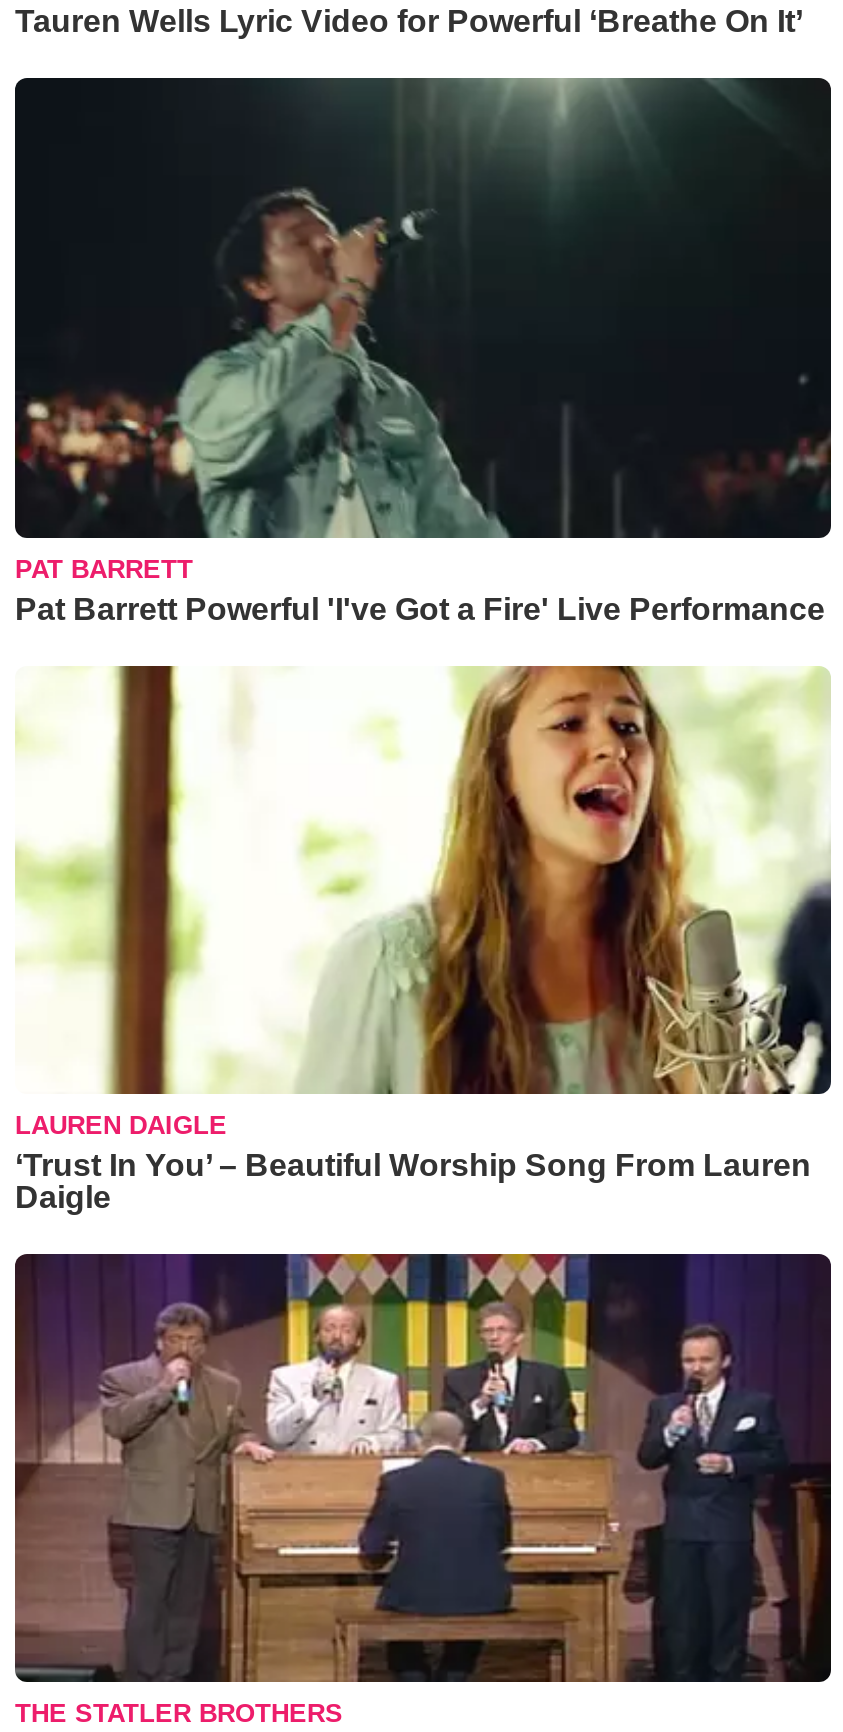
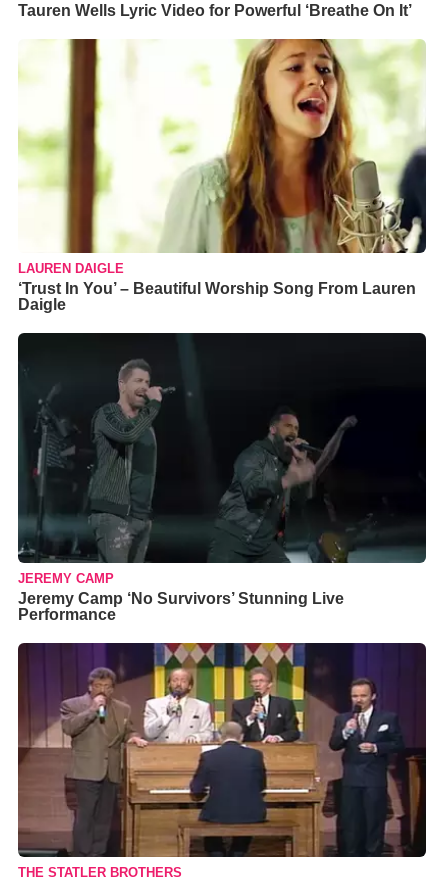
[13,76,833,625] [image] | PAT BARRETT | Pat Barrett Powerful 'I've Got a Fire' Live Performance -> none
moved [13,662,833,1213] -> [17,37,427,313]: [image] | LAUREN DAIGLE | ‘Trust In You’ – Beautiful Worship Song From Lauren | Daigle
none -> [17,336,426,623] [image] | JEREMY CAMP | Jeremy Camp ‘No Survivors’ Stunning Live | Performance

